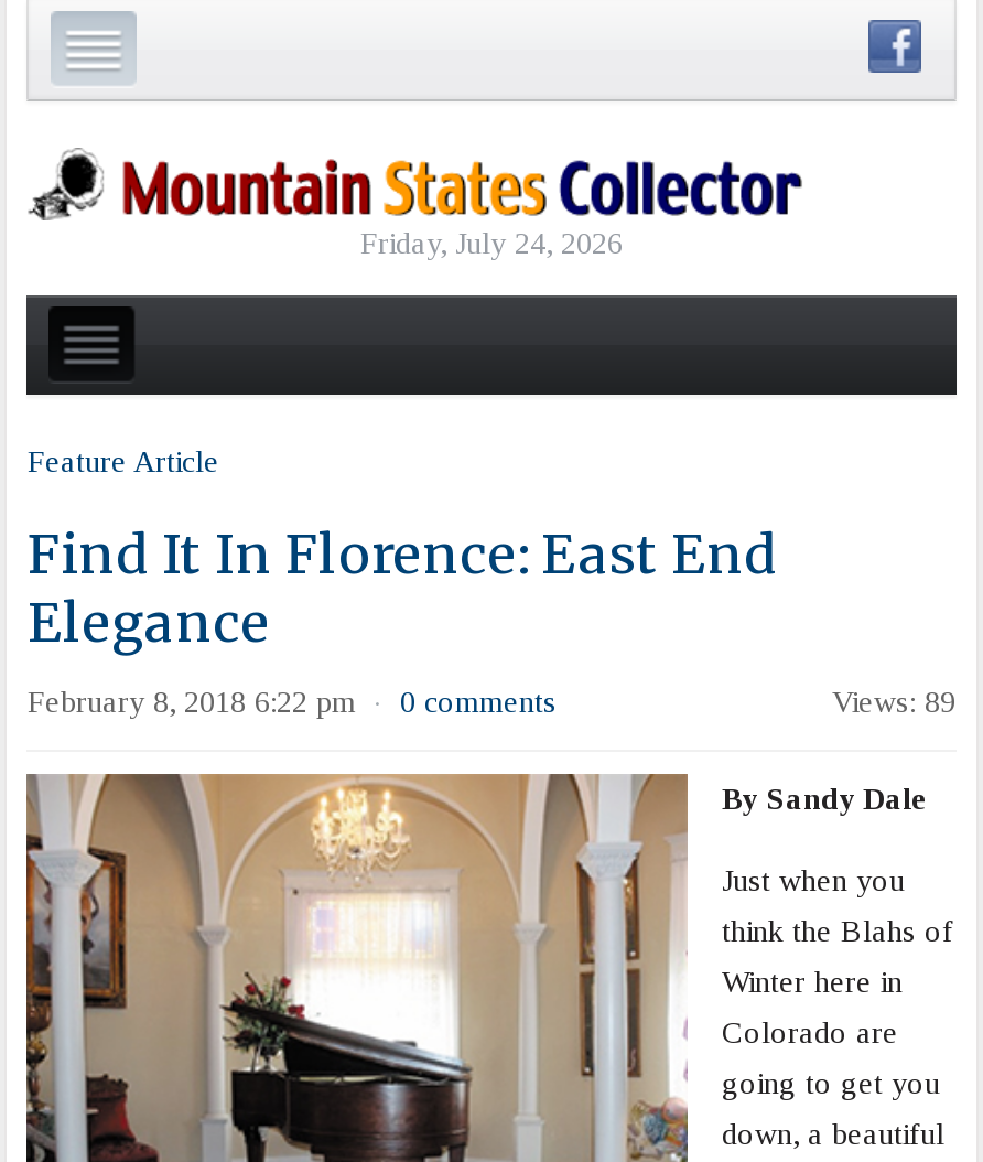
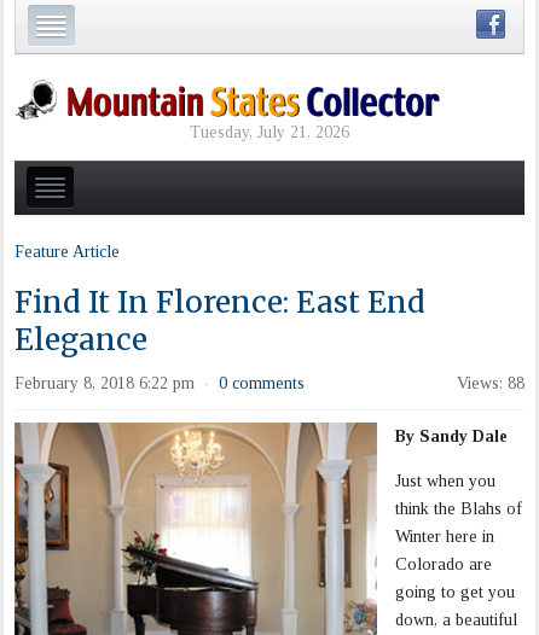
[360,227,623,260] Friday, July 24, 2026 -> [190,123,349,141] Tuesday, July 21, 2026
[832,687,955,720] Views: 89 -> [456,375,524,393] Views: 88

